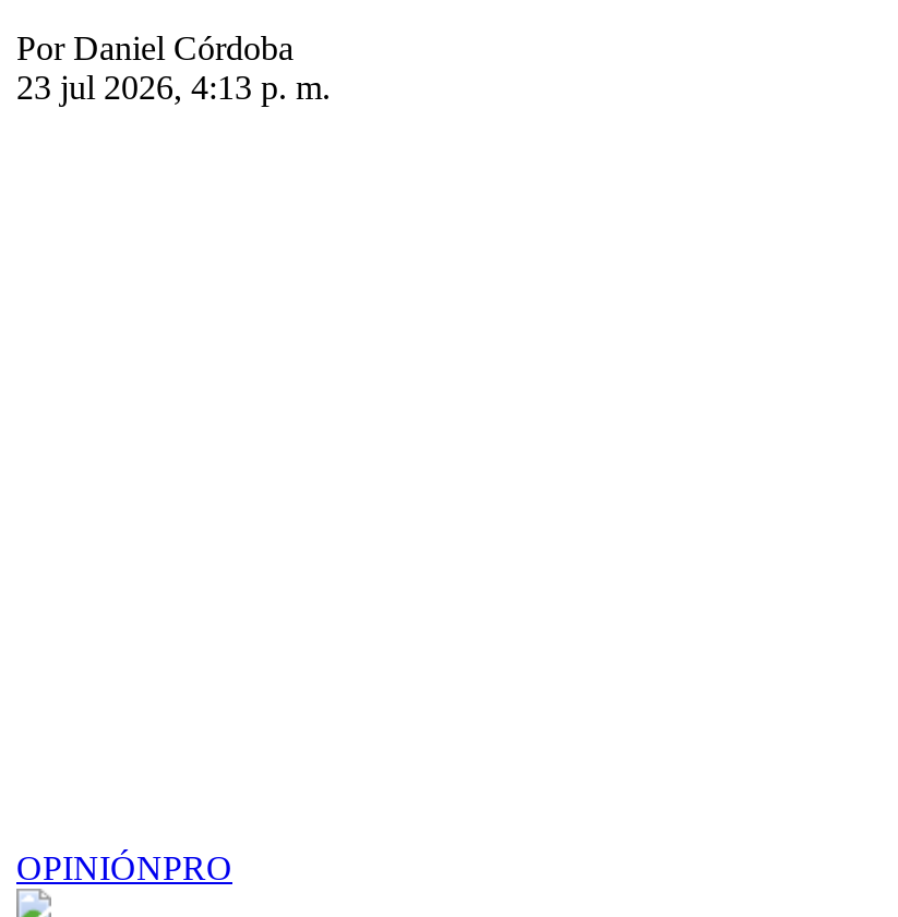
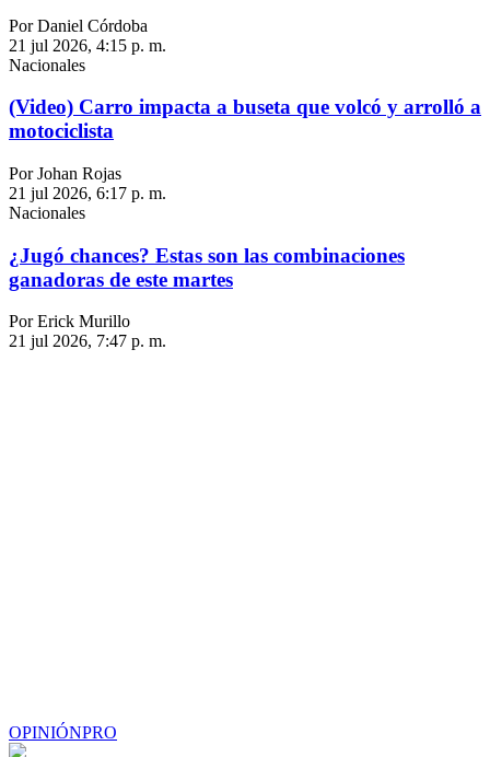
[16,70,331,107] 23 jul 2026, 4:13 p. m. -> [9,36,481,350] 21 jul 2026, 4:15 p. m. | Nacionales | (Video) Carro impacta a buseta que volcó y arrolló a | motociclista | Por Johan Rojas | 21 jul 2026, 6:17 p. m. | Nacionales | ¿Jugó chances? Estas son las combinaciones | ganadoras de este martes | Por Erick Murillo | 21 jul 2026, 7:47 p. m.

